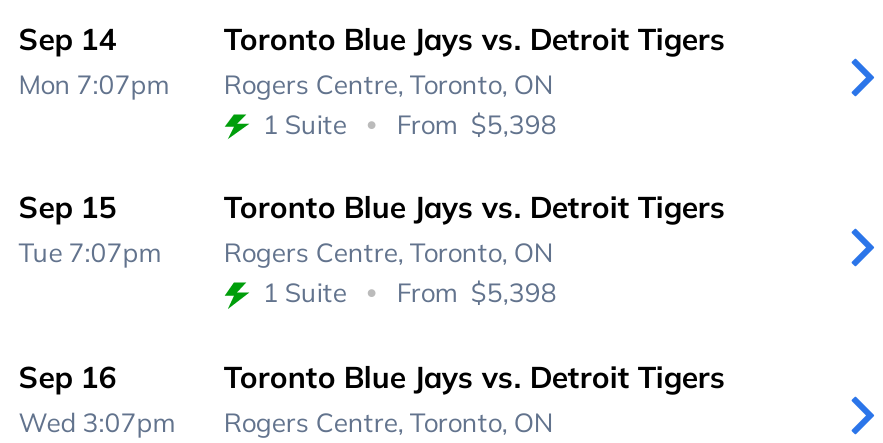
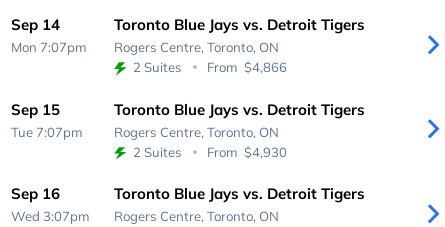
[263,108,557,140] 1 Suite | From $5,398 -> [133,59,287,75] 2 Suites | From $4,866
[263,277,557,309] 1 Suite | From $5,398 -> [133,144,287,160] 2 Suites | From $4,930

